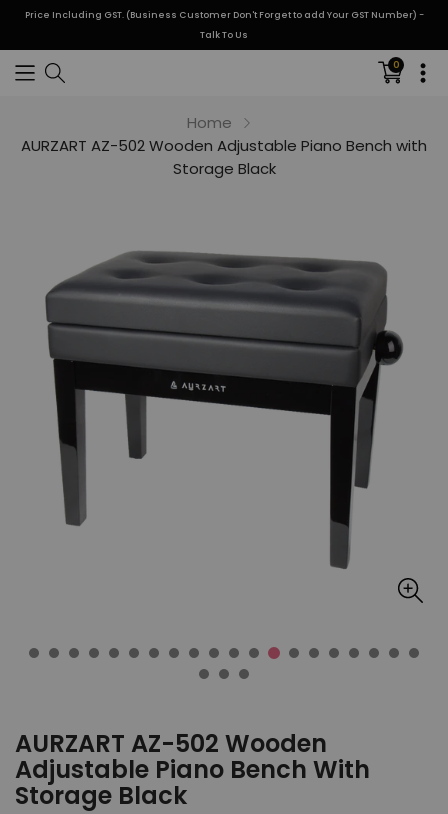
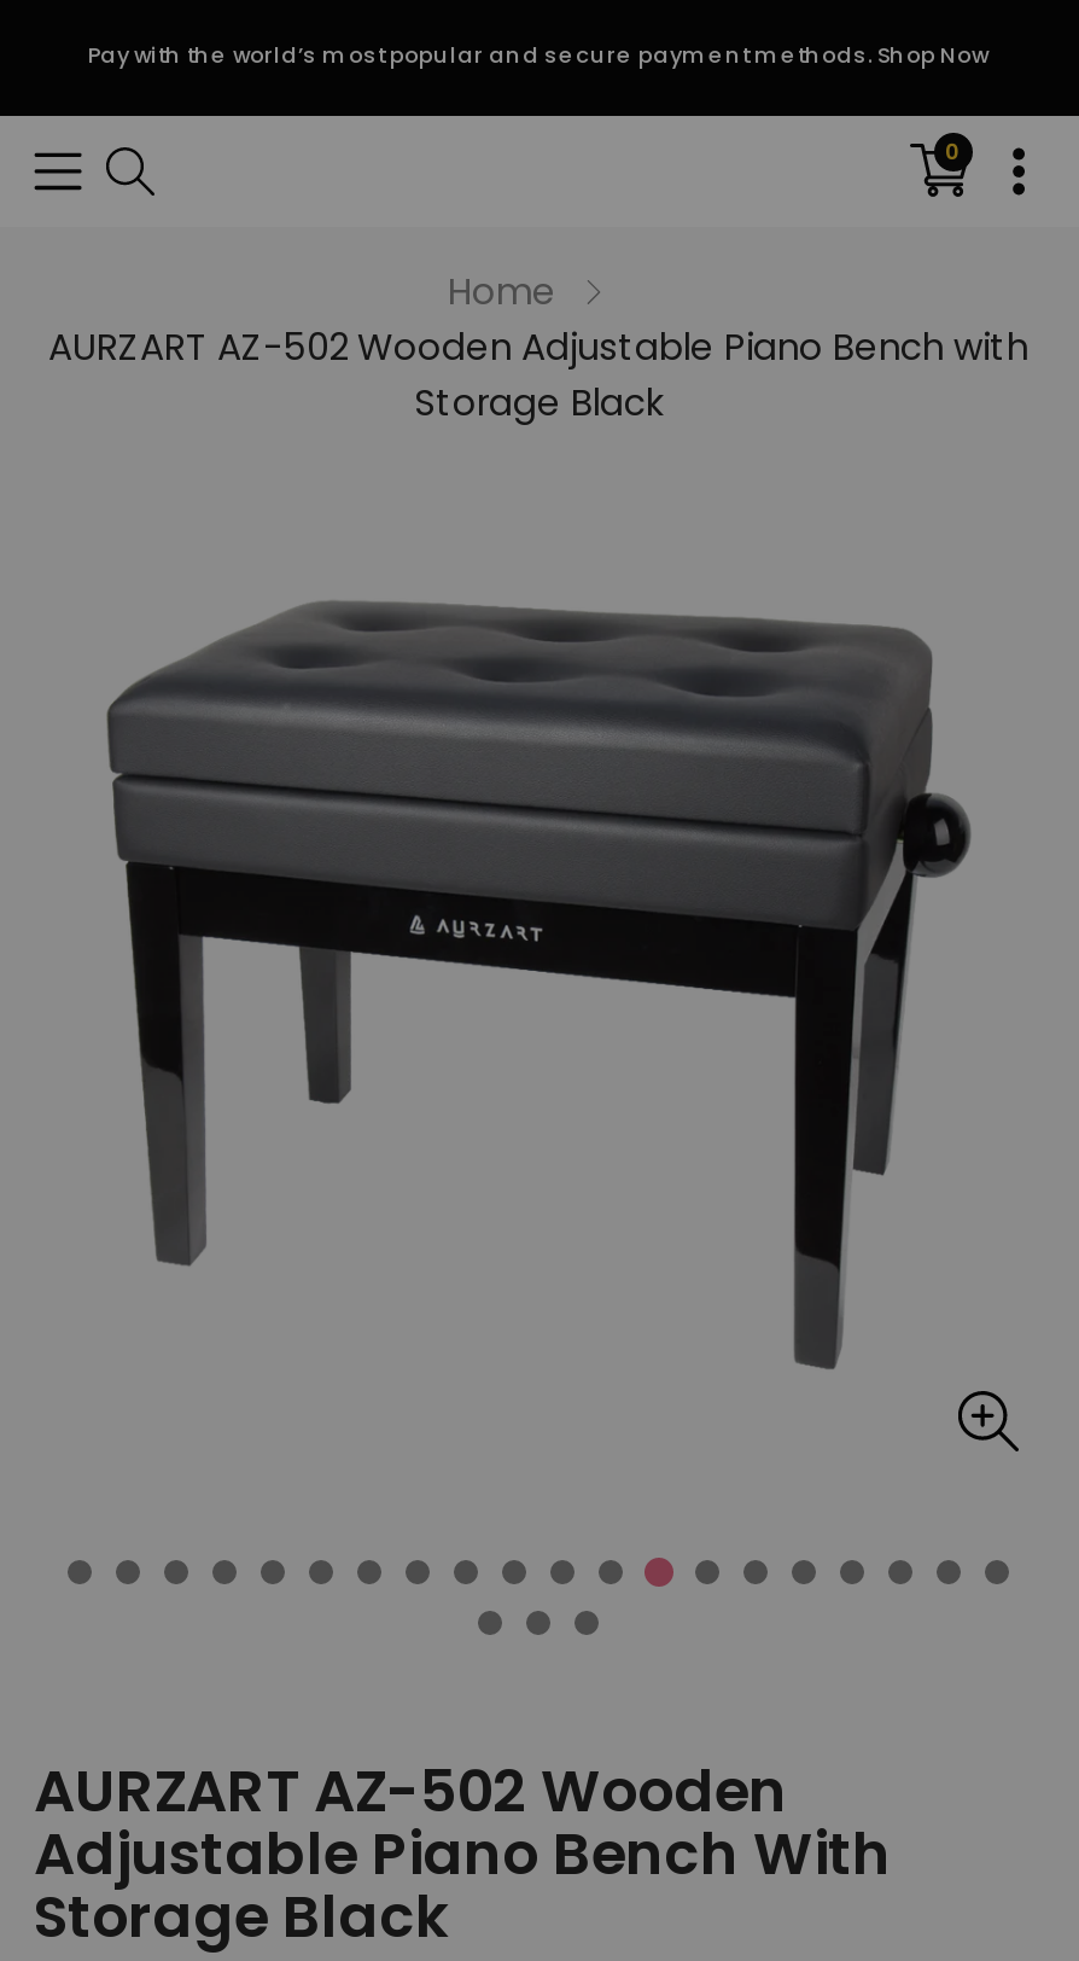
[24,9,423,41] Price Including GST. (Business Customer Don't Forget to add Your GST Number) - | Talk To Us -> [88,41,988,70] Pay with the world’s most popular and secure payment methods. Shop Now

